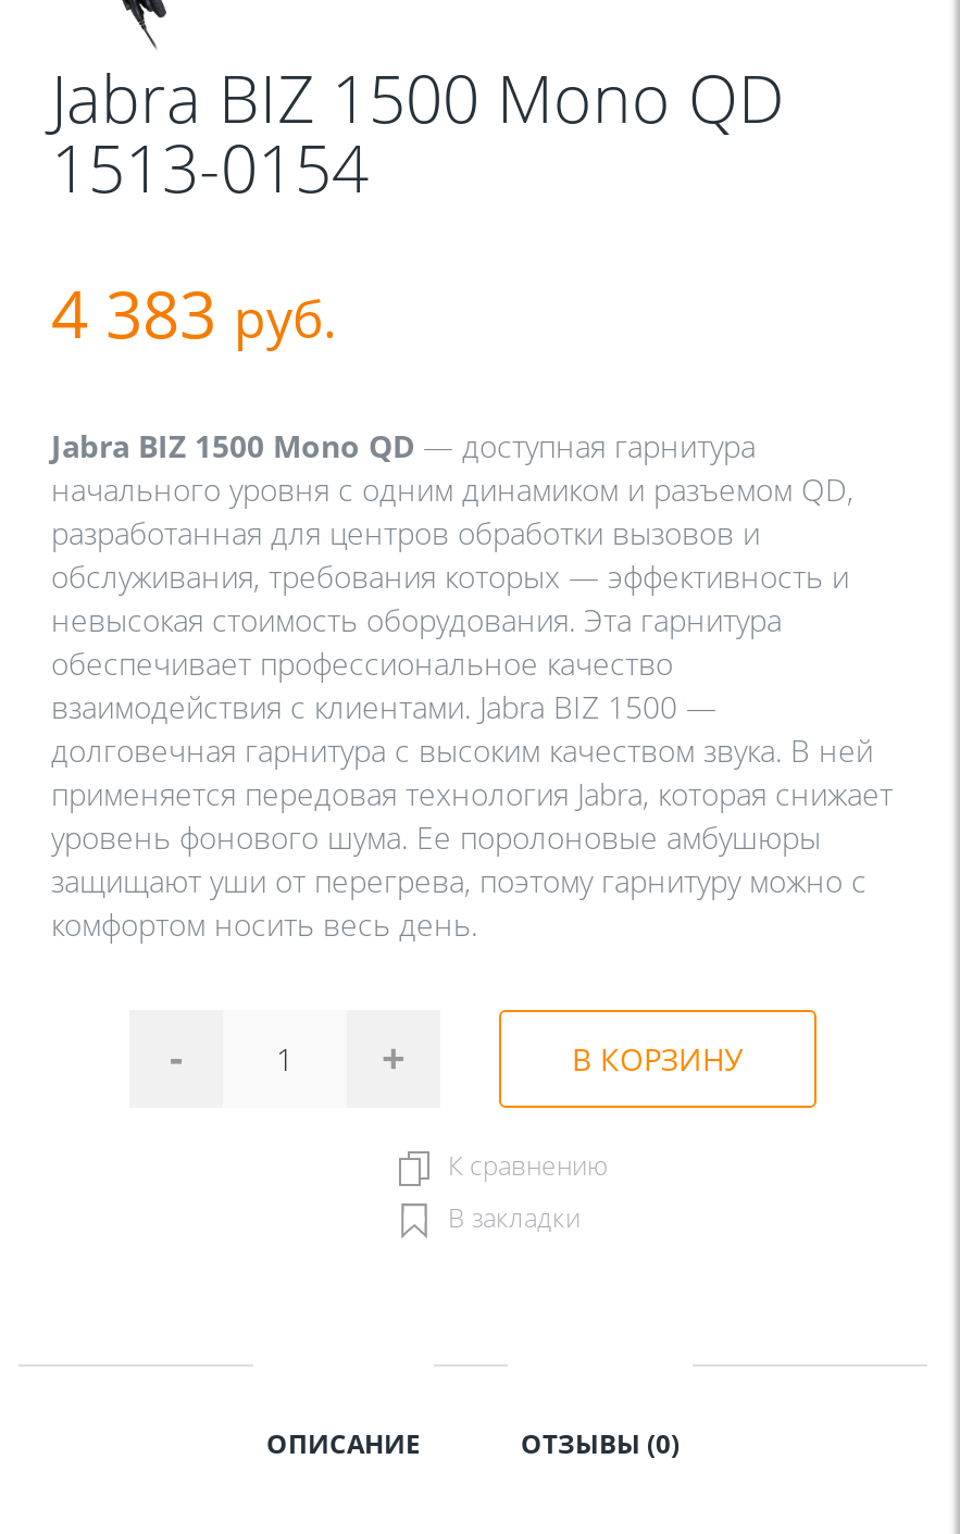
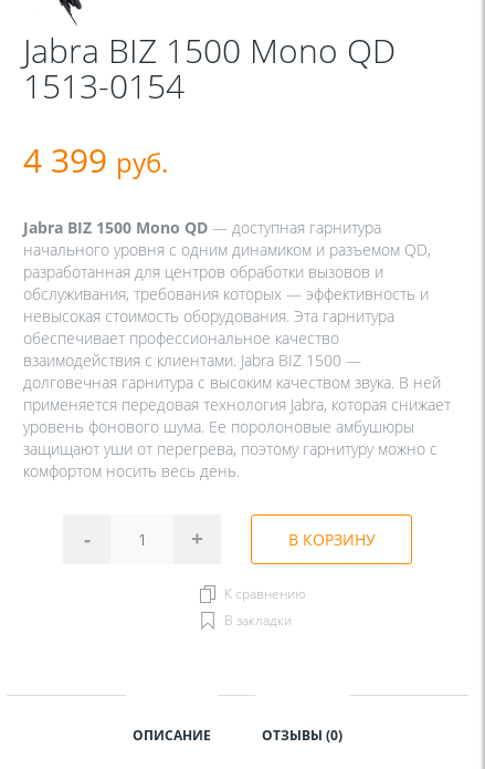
[51,269,336,358] 4 383 руб. -> [23,137,168,182] 4 399 руб.

